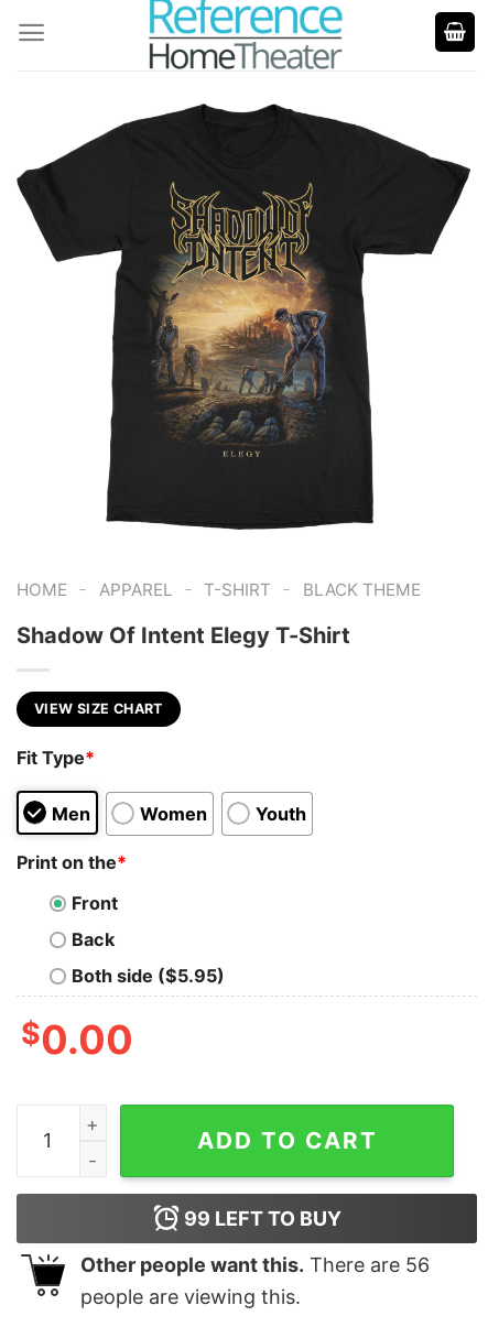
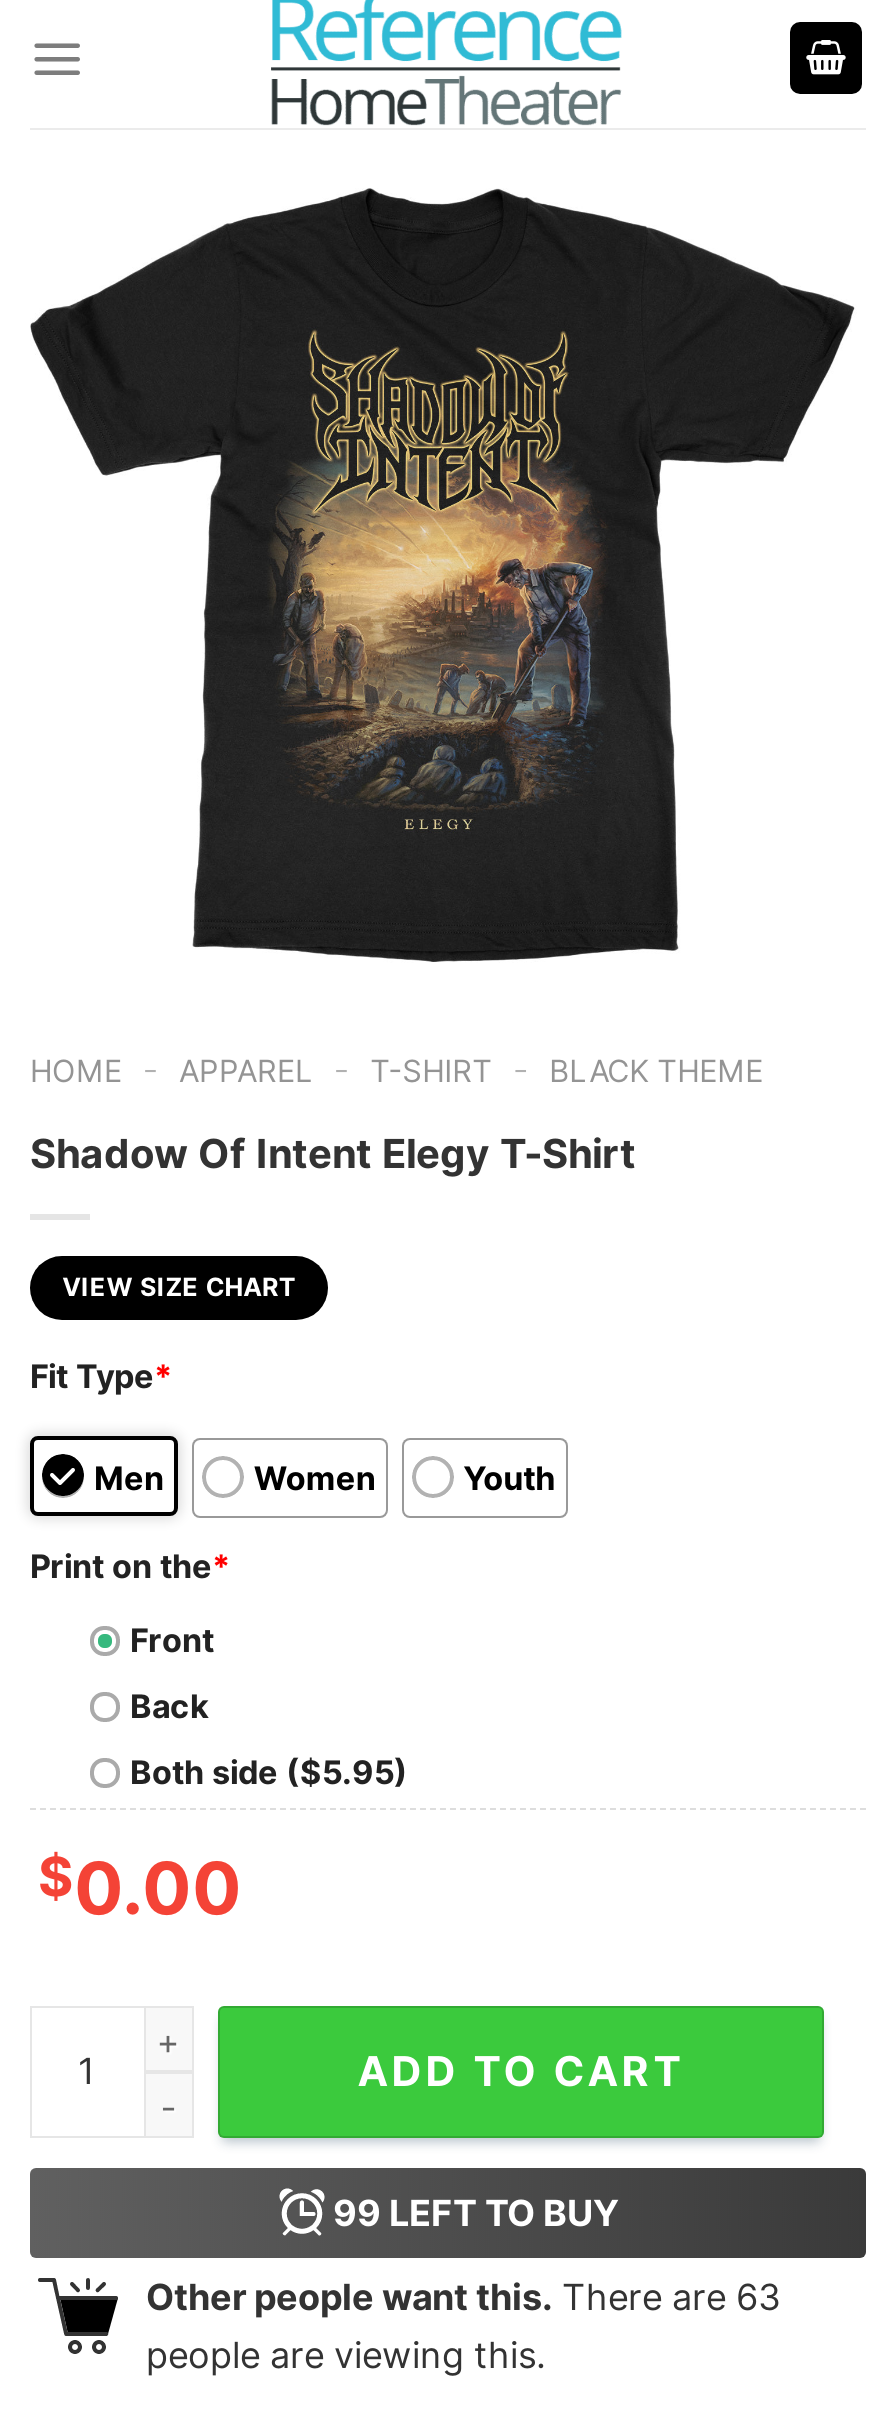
[80,1253,430,1276] Other people want this. There are 56 -> [146,2275,780,2317] Other people want this. There are 63

